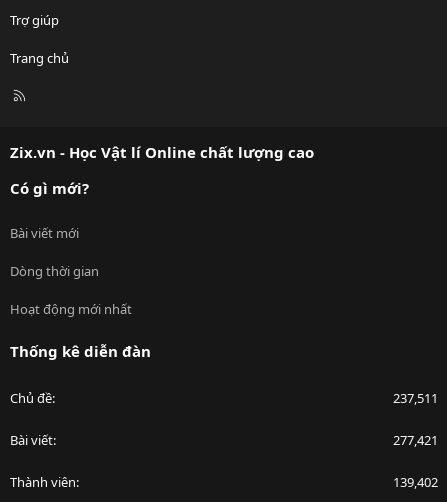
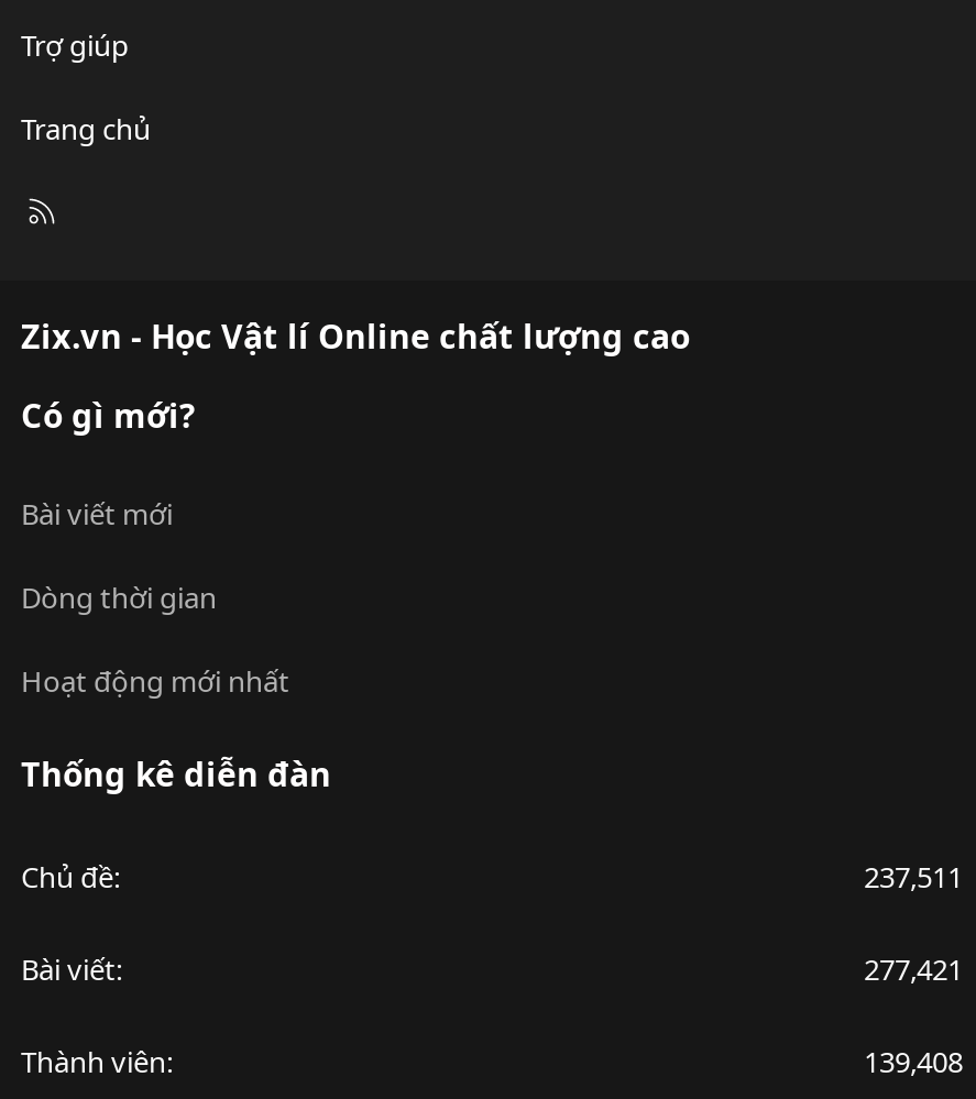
[393,473,438,491] 139,402 -> [864,1041,963,1081] 139,408

